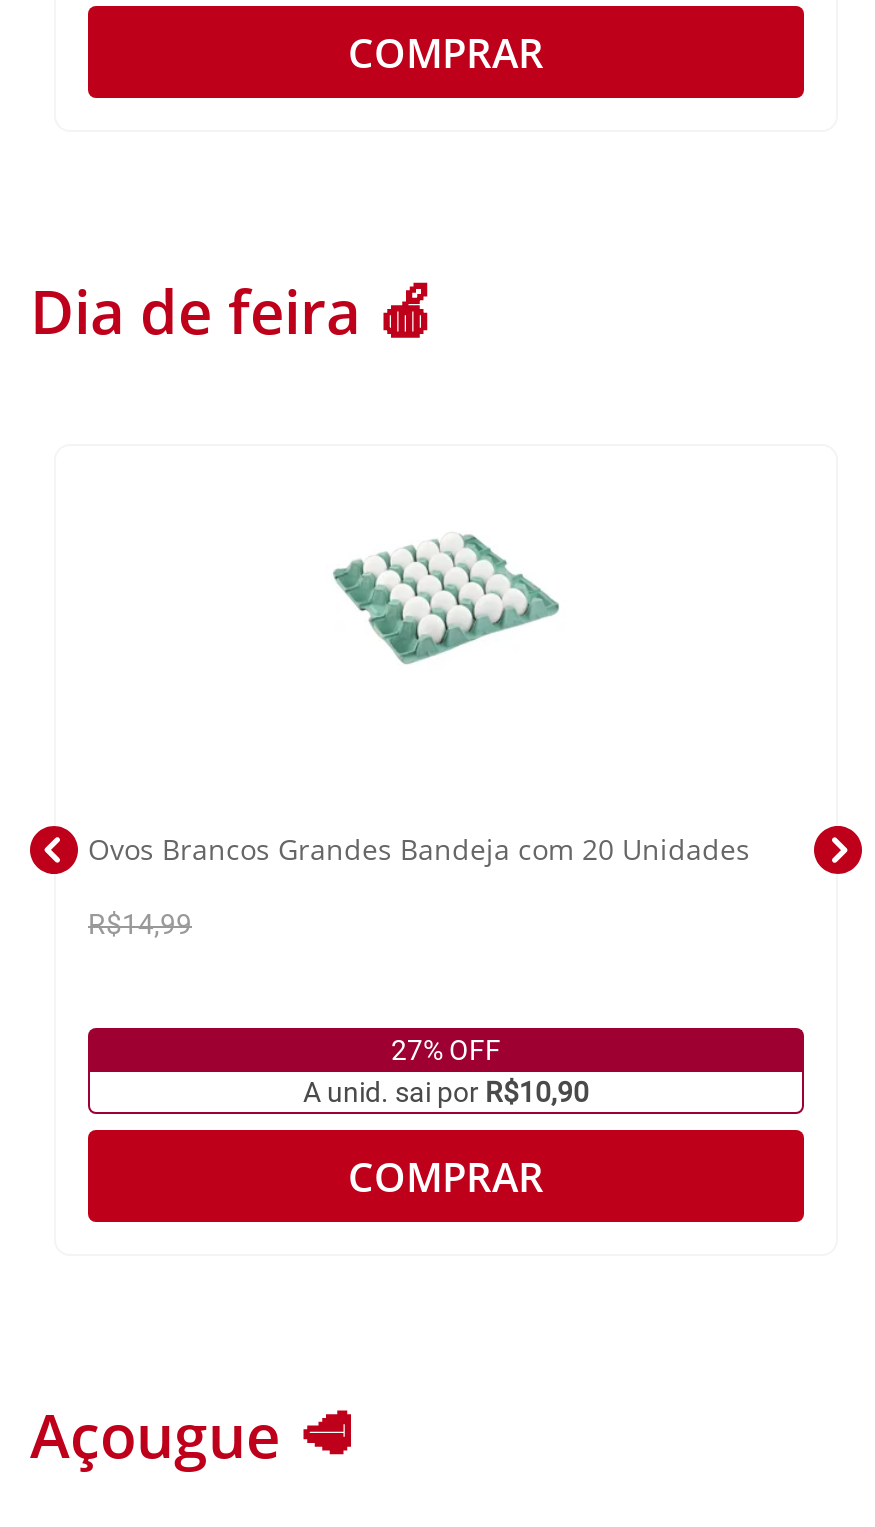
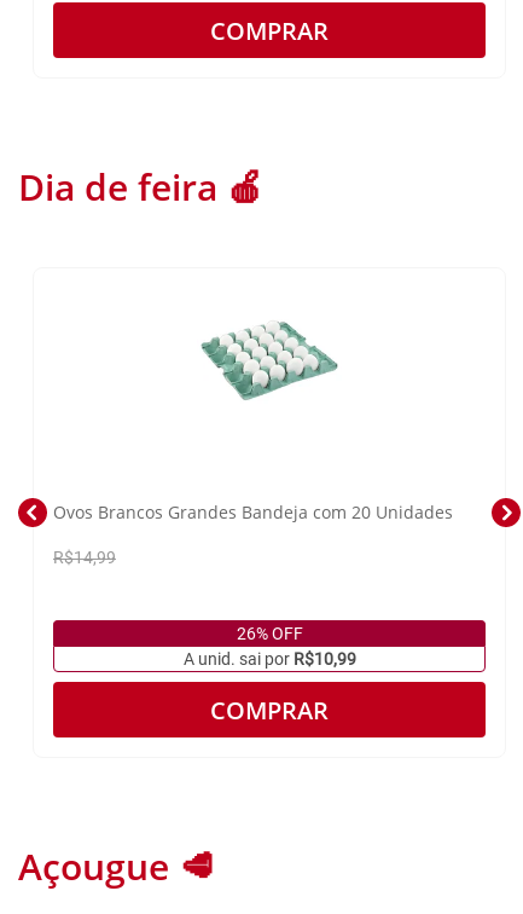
[391,1034,501,1066] 27% OFF -> [236,624,303,643] 26% OFF
[303,1076,589,1108] A unid. sai por R$10,90 -> [183,649,356,669] A unid. sai por R$10,99

